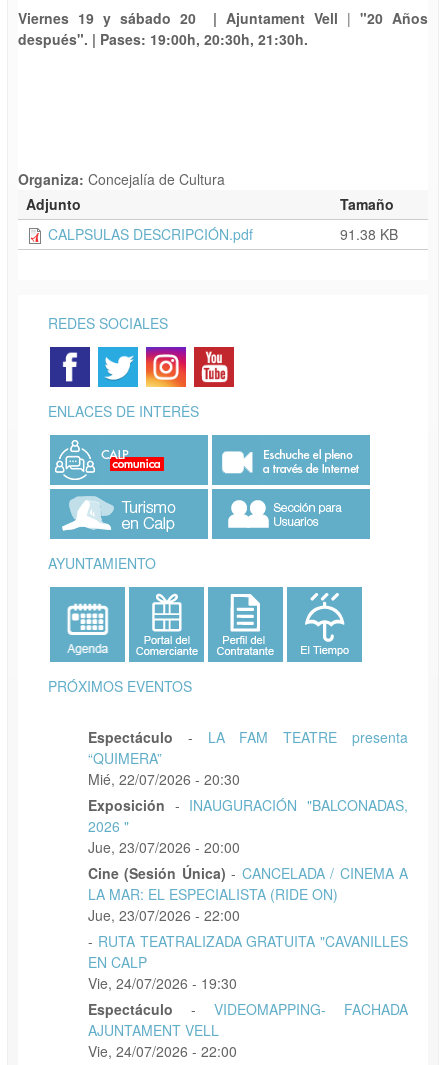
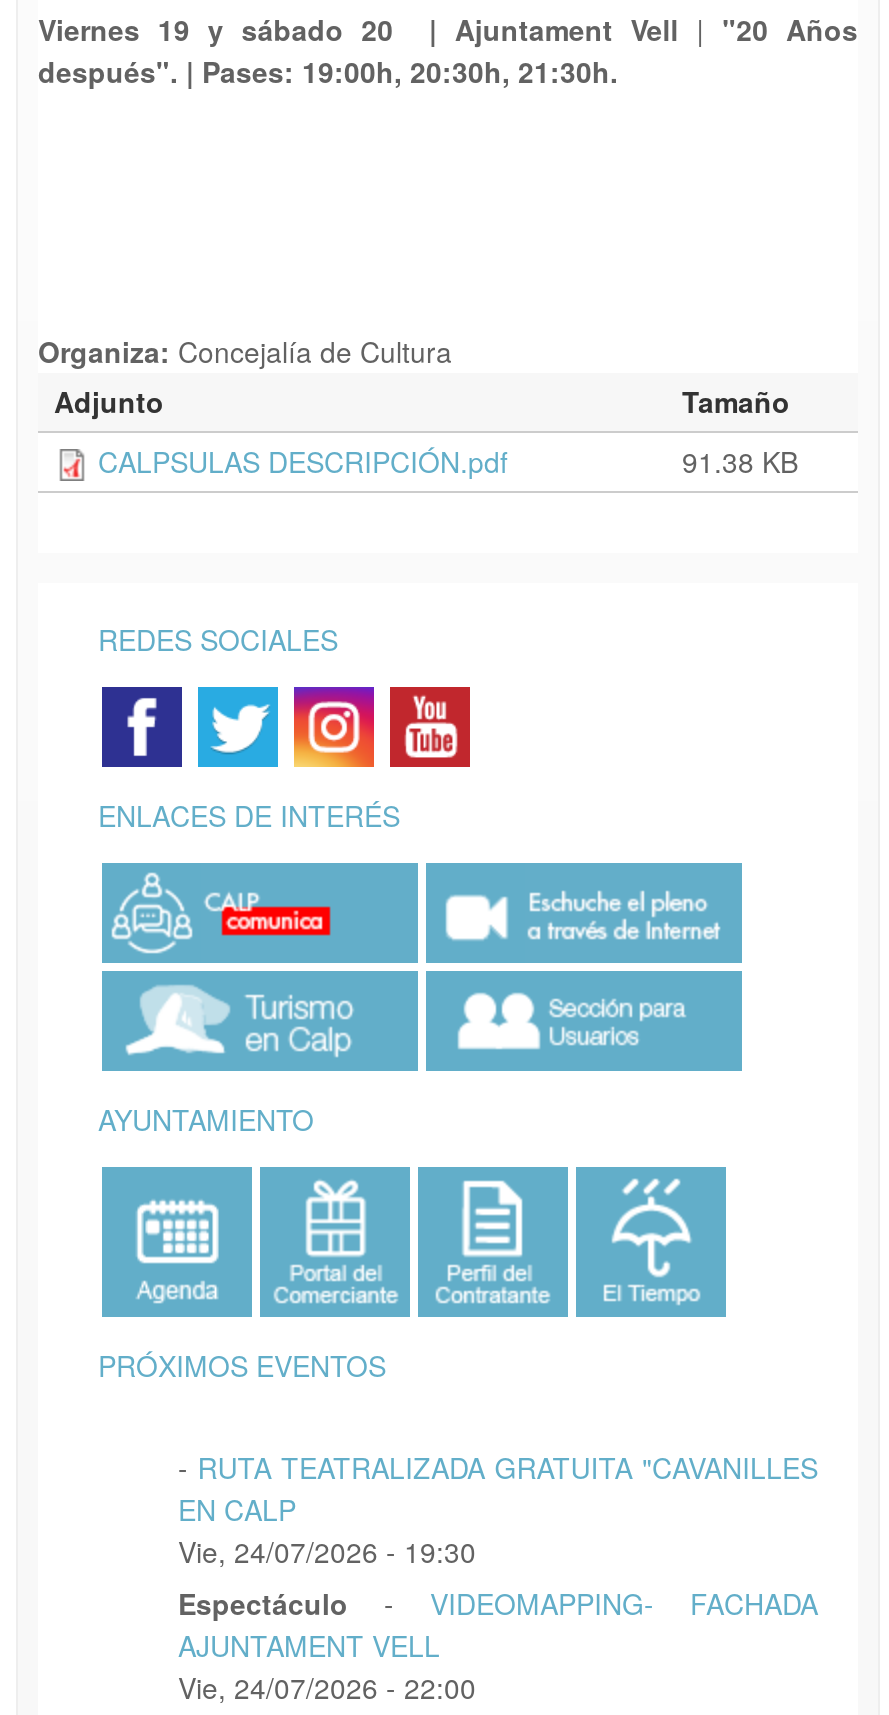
[88,727,408,925] Espectáculo | - LA FAM TEATRE presenta | “QUIMERA” | Mié, 22/07/2026 - 20:30 | Exposición - INAUGURACIÓN "BALCONADAS, | 2026 " | Jue, 23/07/2026 - 20:00 | Cine (Sesión Única) - CANCELADA / CINEMA A | LA MAR: EL ESPECIALISTA (RIDE ON) | Jue, 23/07/2026 - 22:00 -> none

